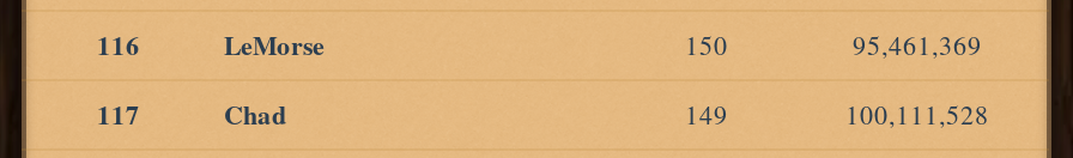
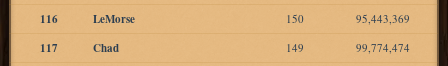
[853,26,982,62] 95,461,369 -> [356,11,410,26] 95,443,369
[845,95,989,131] 100,111,528 -> [356,40,410,55] 99,774,474

